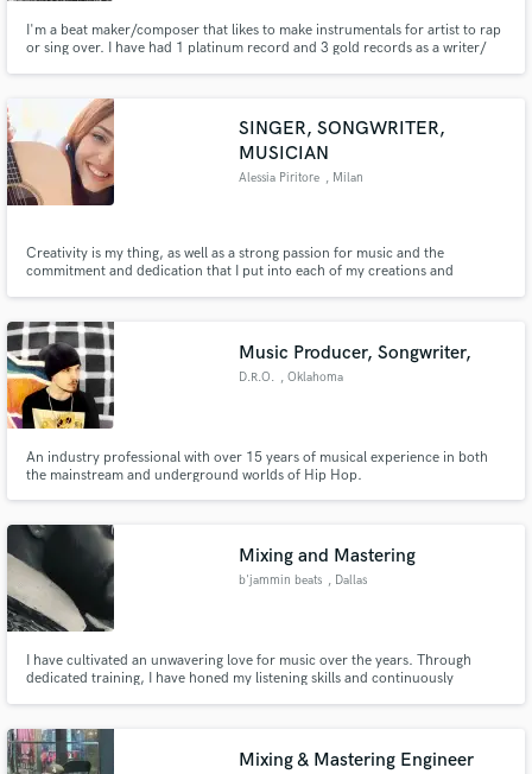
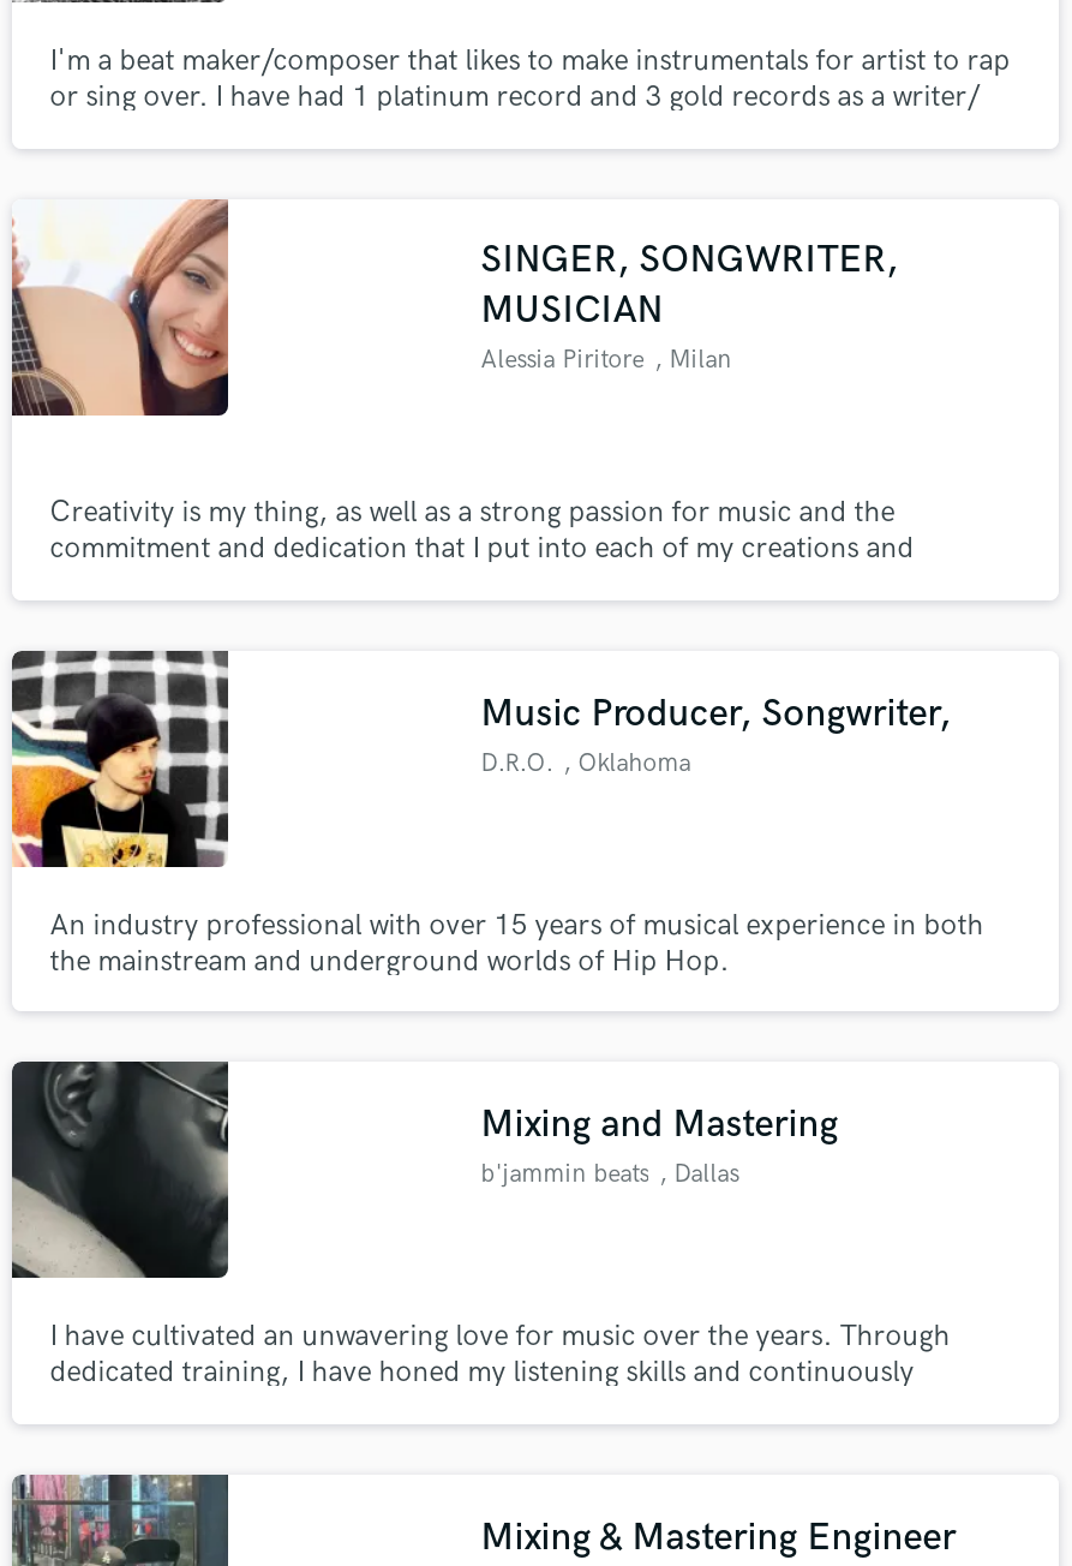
[6,526,114,633] [image] -> [12,1062,228,1280] [image]

